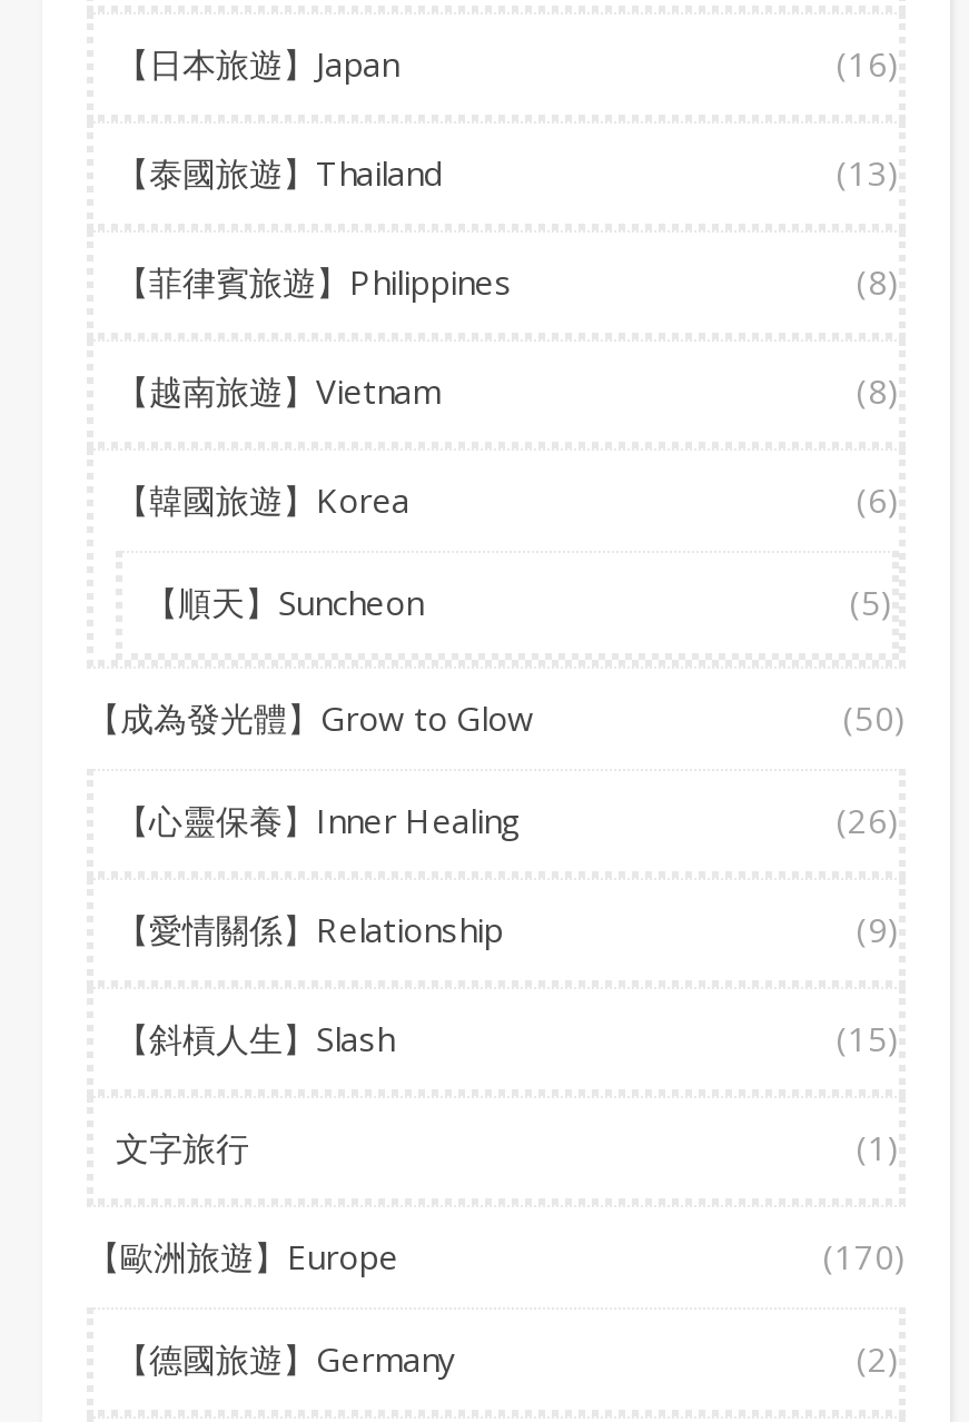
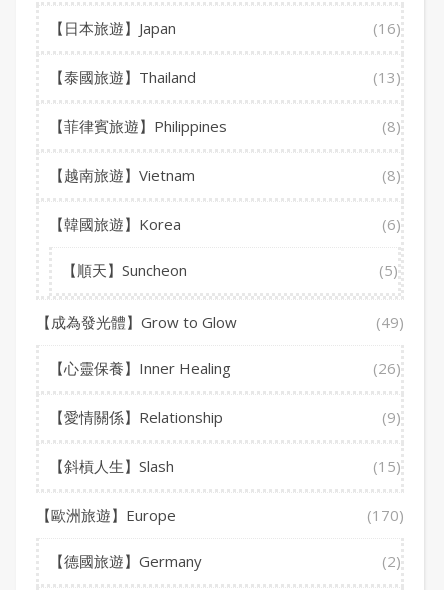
[843,695,906,739] (50) -> [376,312,404,332] (49)
[116,1124,899,1169] 文字旅行 | (1) -> none

